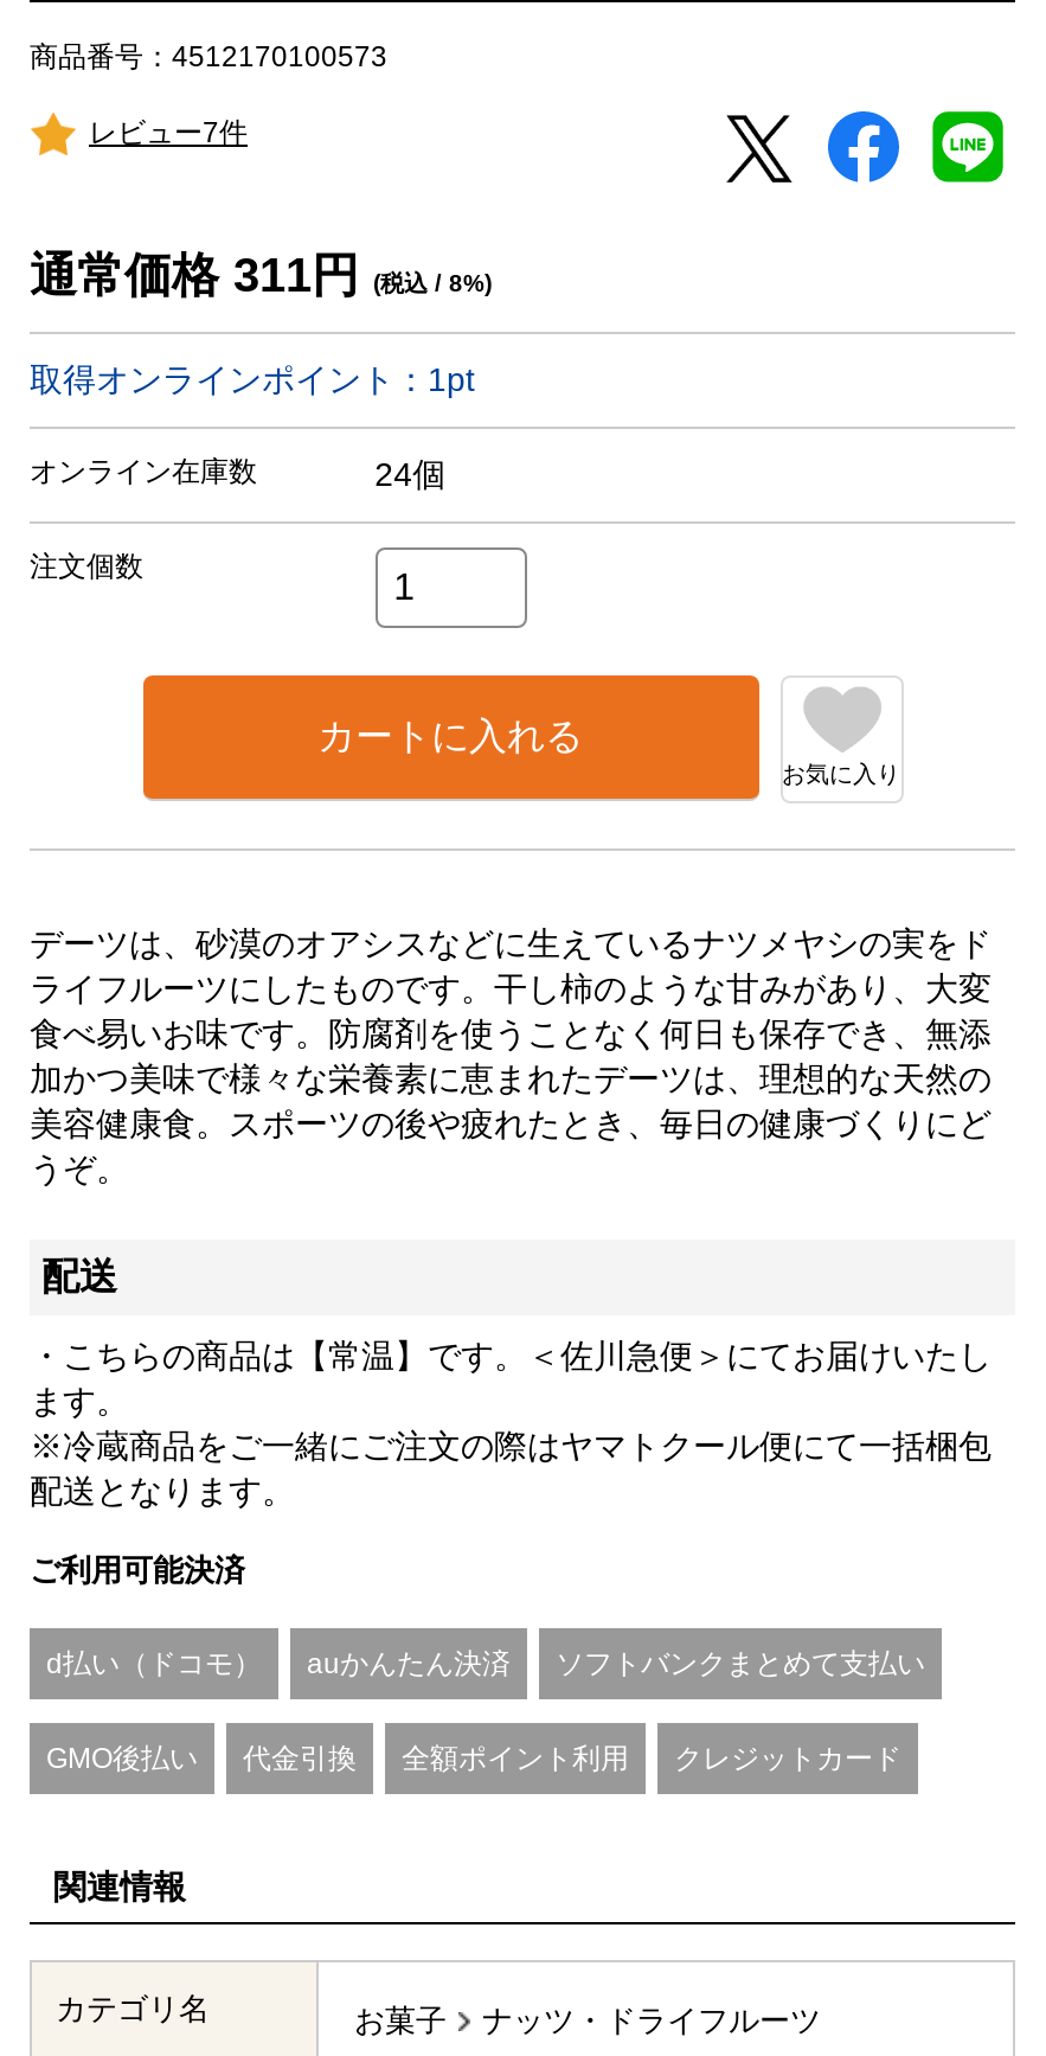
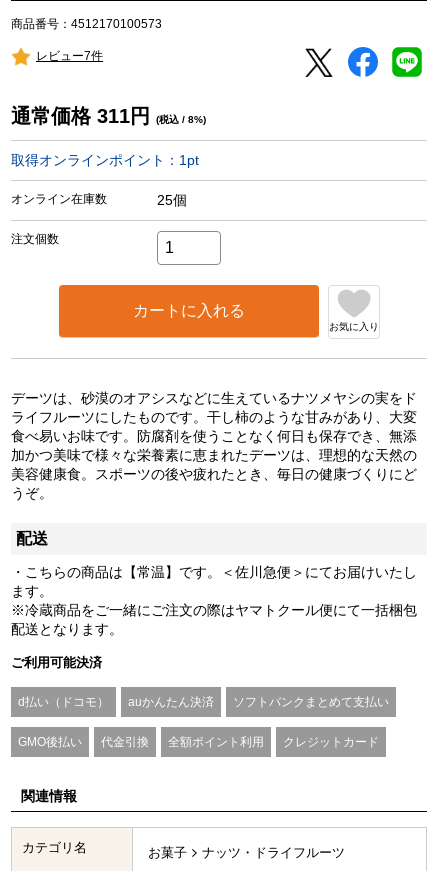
[375,455,446,492] 24個 -> [157,192,187,208] 25個

